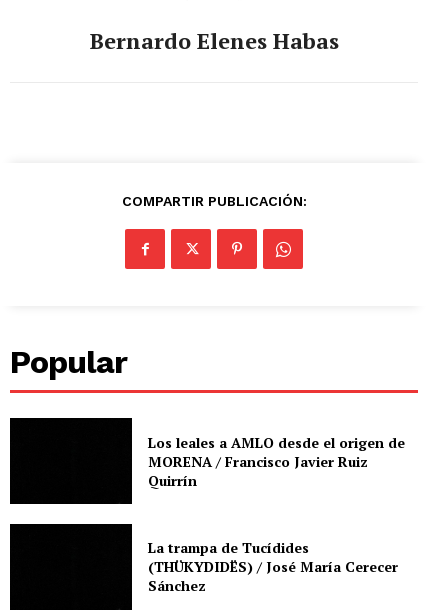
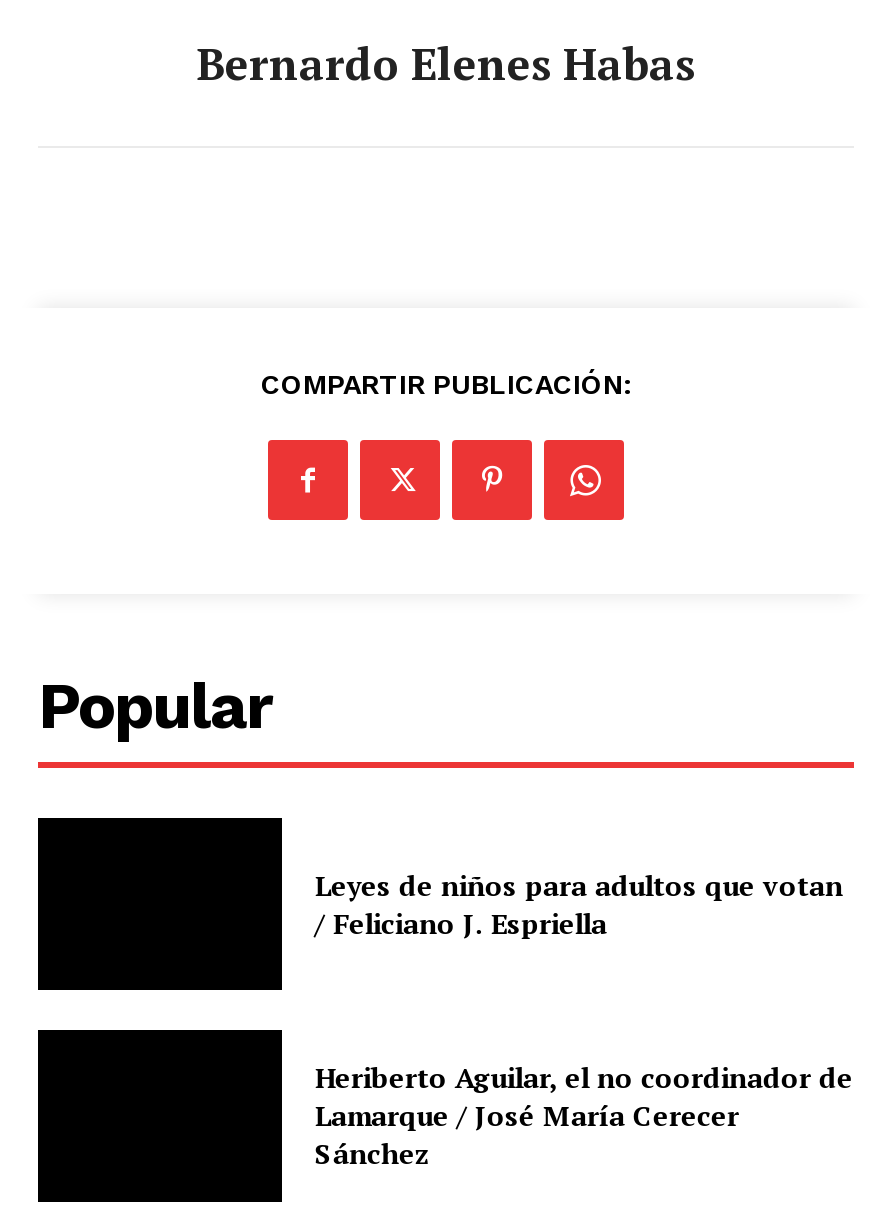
[148,433,405,490] Los leales a AMLO desde el origen de | MORENA / Francisco Javier Ruiz | Quirrín -> [315,866,843,942] Leyes de niños para adultos que votan | / Feliciano J. Espriella
[148,538,398,576] La trampa de Tucídides | (THÜKYDIDËS) / José María Cerecer -> [315,1059,853,1135] Heriberto Aguilar, el no coordinador de | Lamarque / José María Cerecer

